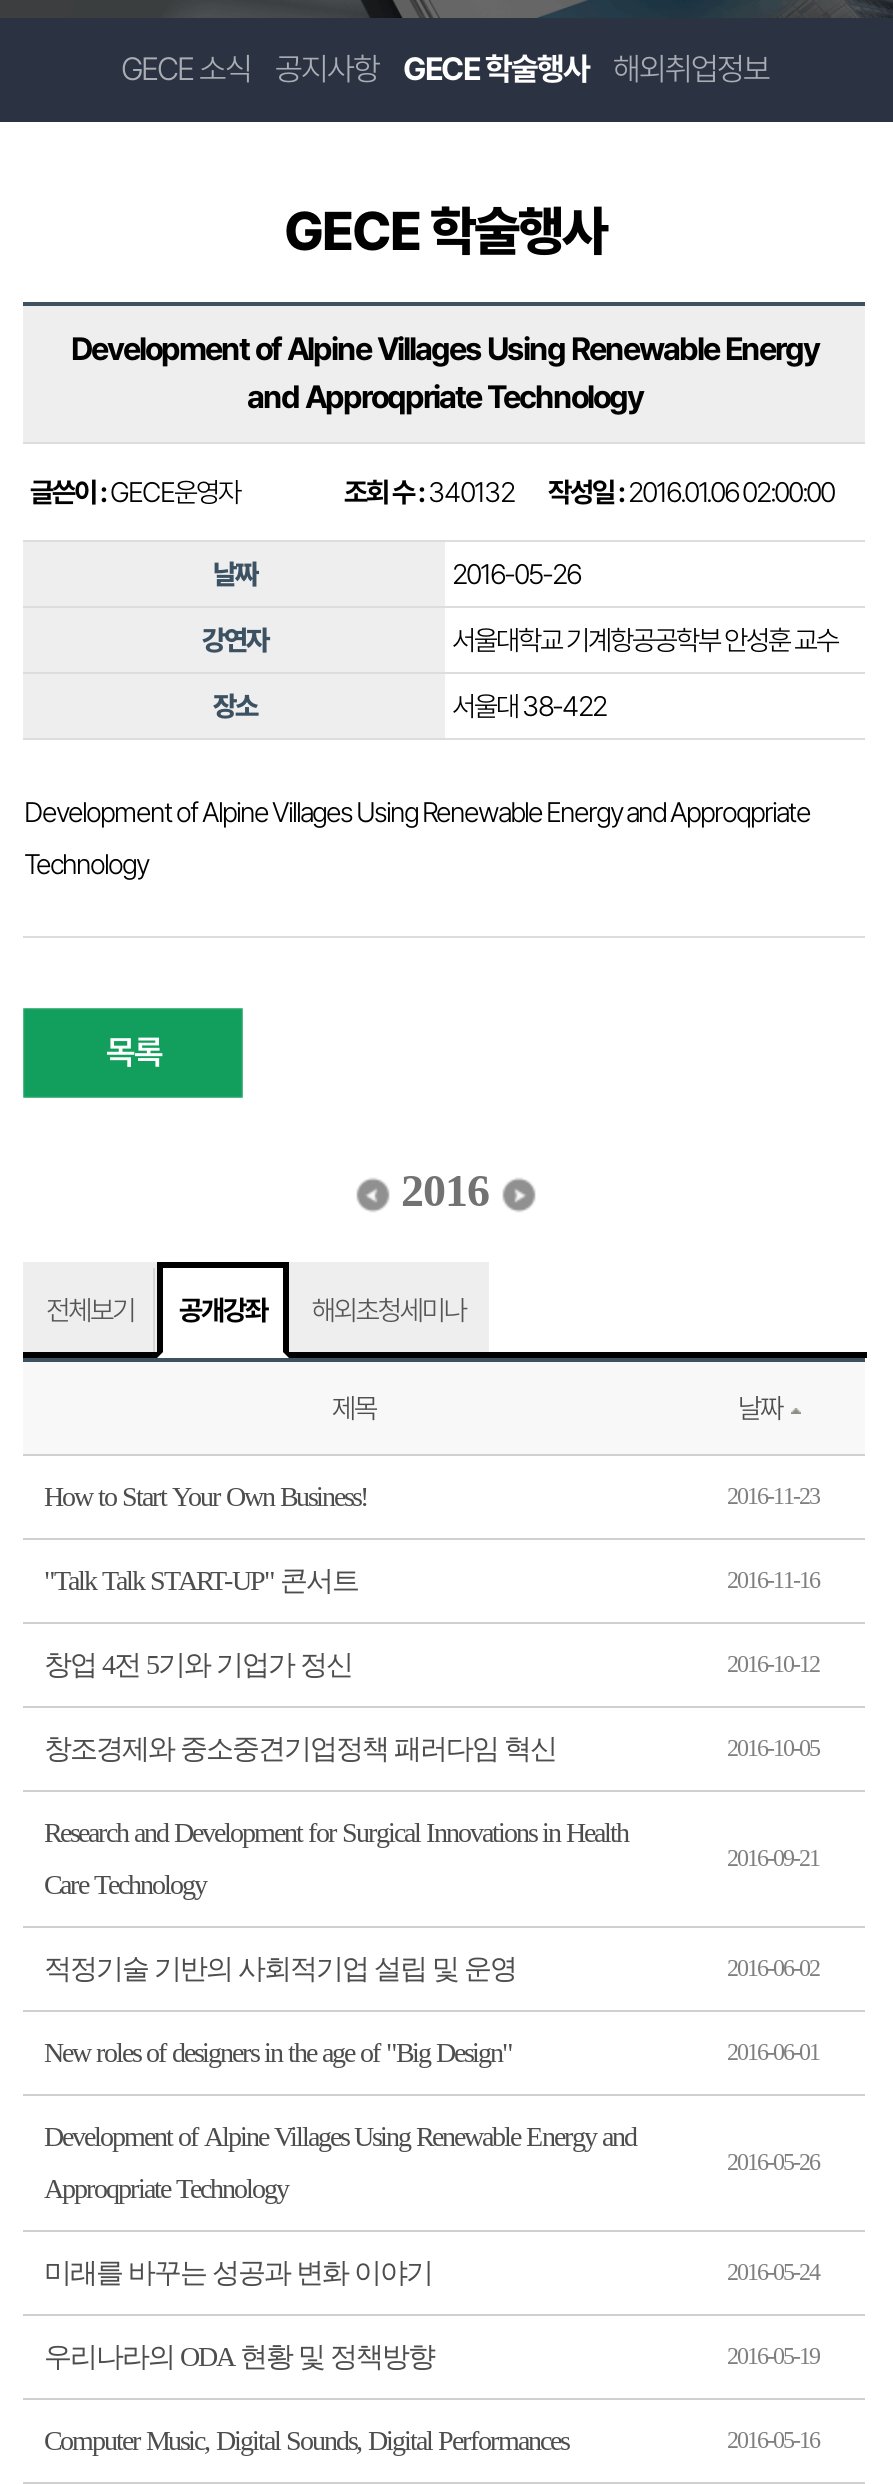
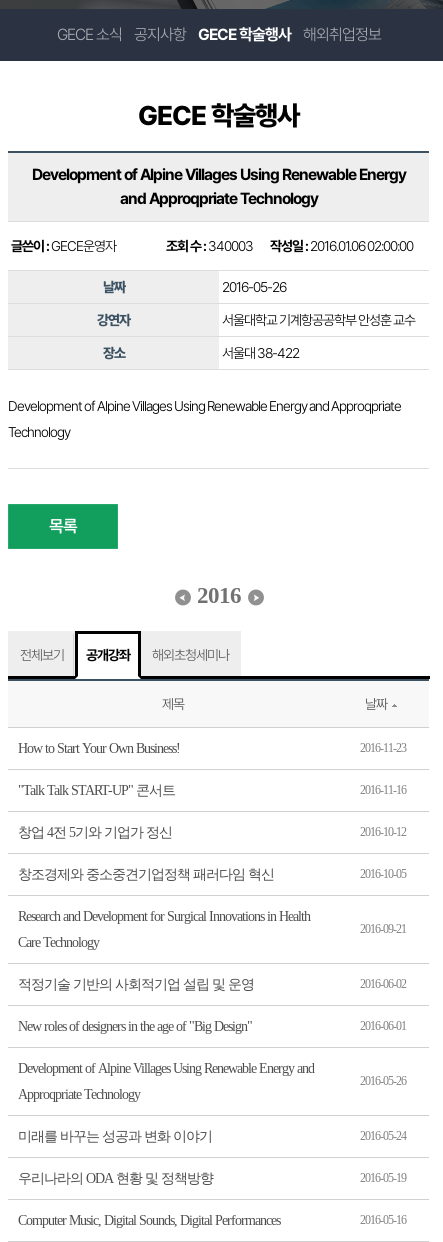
[344,476,834,508] 조회 수 : 340132 작성일 : 2016.01.06 02:00:00 -> [166,238,413,254] 조회 수 : 340003 작성일 : 2016.01.06 02:00:00

